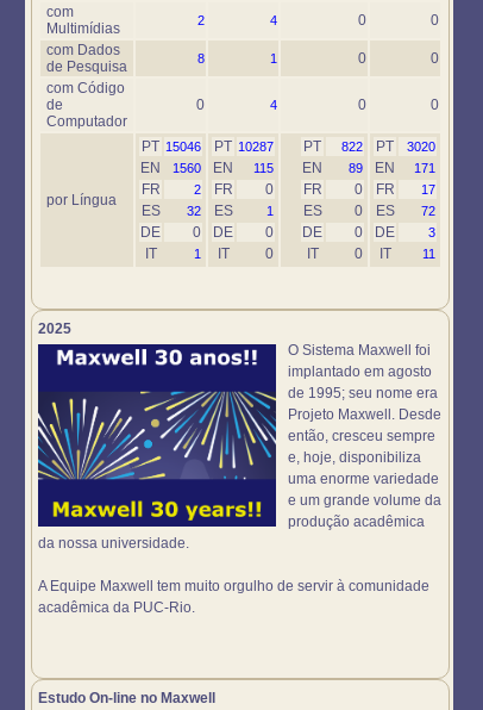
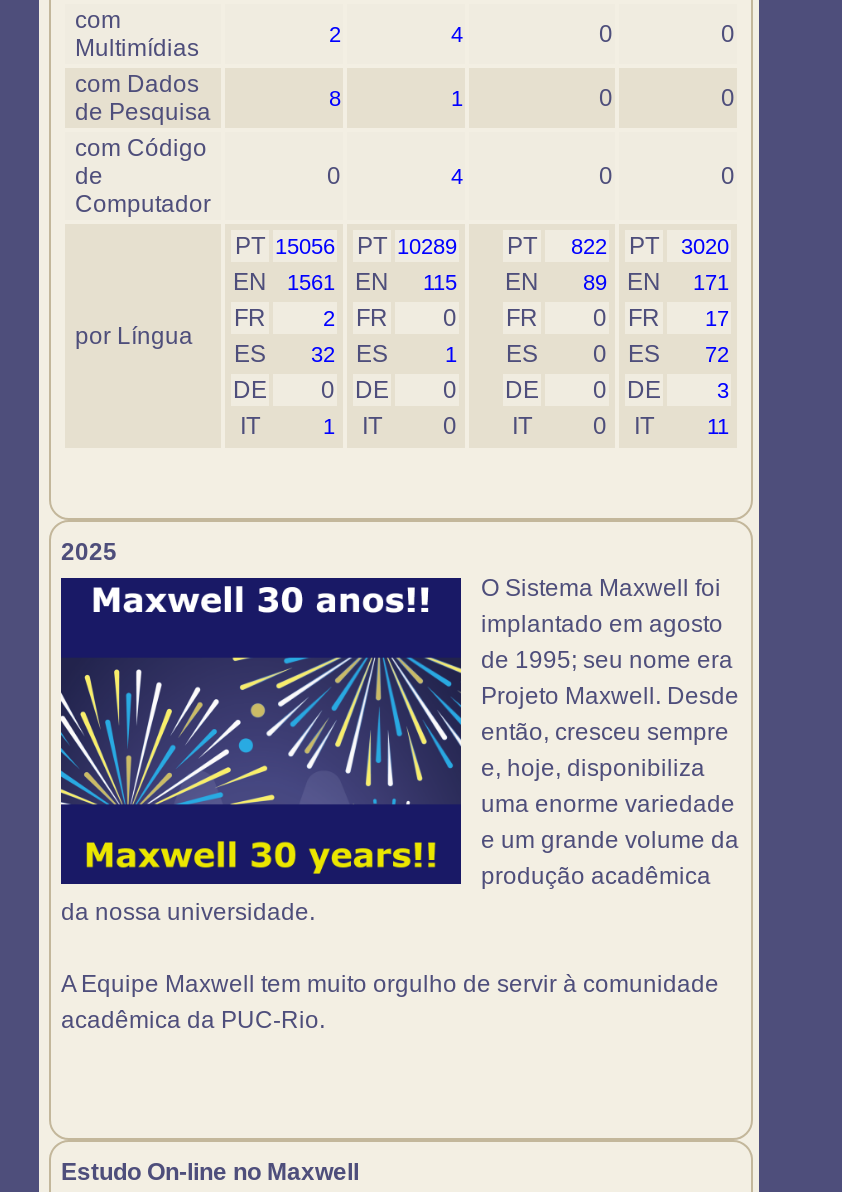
[142,138,201,155] PT 15046 -> [235,232,335,260] PT 15056
[214,138,274,155] PT 10287 -> [357,232,457,260] PT 10289
[140,160,435,176] EN 1560 EN 115 EN 89 EN 171 -> [233,268,729,296] EN 1561 EN 115 EN 89 EN 171

